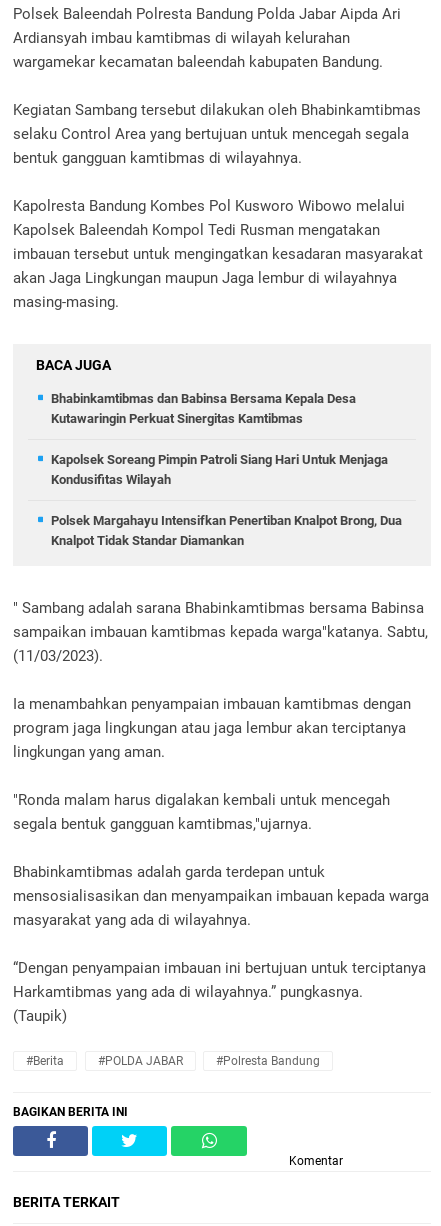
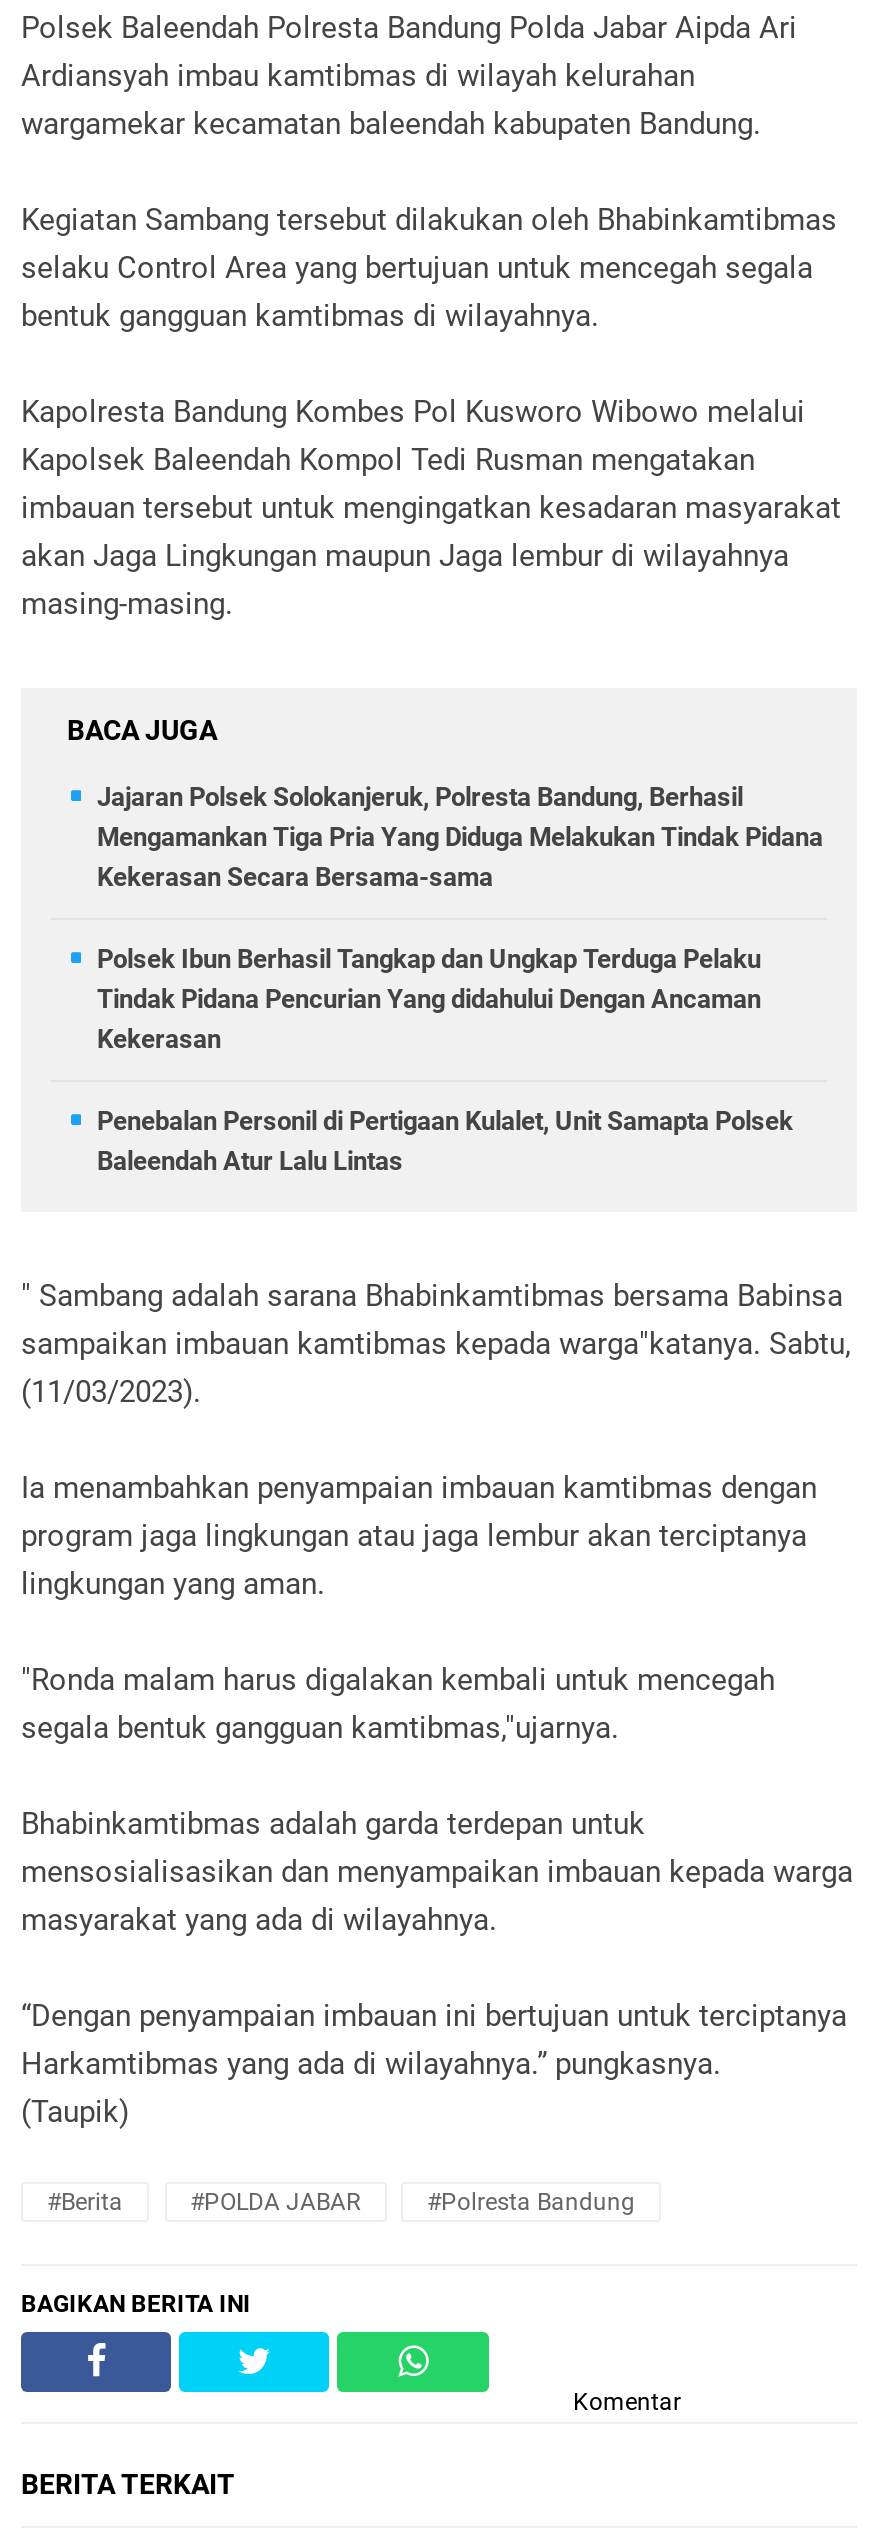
[51,390,356,425] Bhabinkamtibmas dan Babinsa Bersama Kepala Desa | Kutawaringin Perkuat Sinergitas Kamtibmas -> [97,781,823,891] Jajaran Polsek Solokanjeruk, Polresta Bandung, Berhasil | Mengamankan Tiga Pria Yang Diduga Melakukan Tindak Pidana | Kekerasan Secara Bersama-sama
[51,451,388,486] Kapolsek Soreang Pimpin Patroli Siang Hari Untuk Menjaga | Kondusifitas Wilayah -> [97,943,761,1053] Polsek Ibun Berhasil Tangkap dan Ungkap Terduga Pelaku | Tindak Pidana Pencurian Yang didahului Dengan Ancaman | Kekerasan
[51,512,402,547] Polsek Margahayu Intensifkan Penertiban Knalpot Brong, Dua | Knalpot Tidak Standar Diamankan -> [97,1105,793,1175] Penebalan Personil di Pertigaan Kulalet, Unit Samapta Polsek | Baleendah Atur Lalu Lintas

